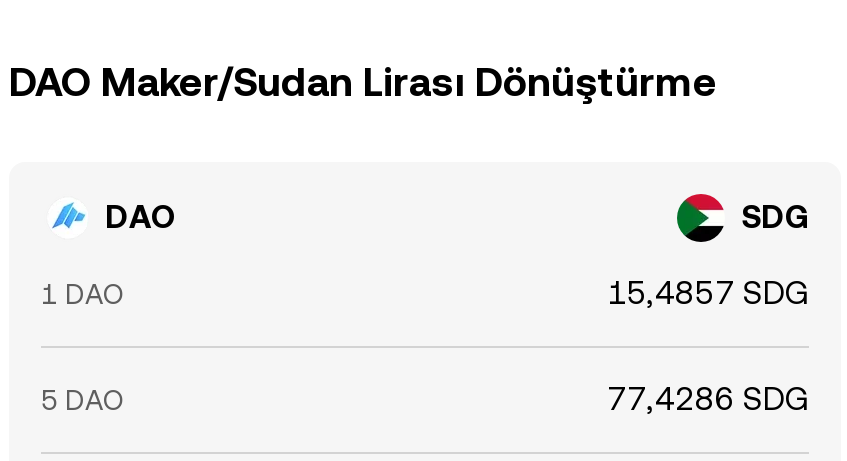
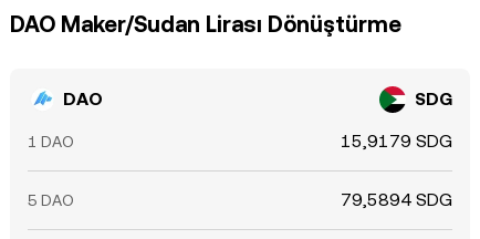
[607,274,809,312] 15,4857 SDG -> [341,131,452,152] 15,9179 SDG
[607,380,809,418] 77,4286 SDG -> [341,189,452,210] 79,5894 SDG

